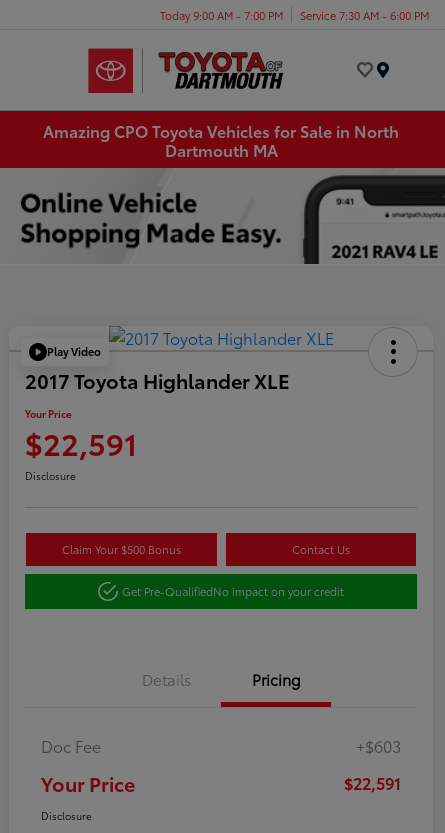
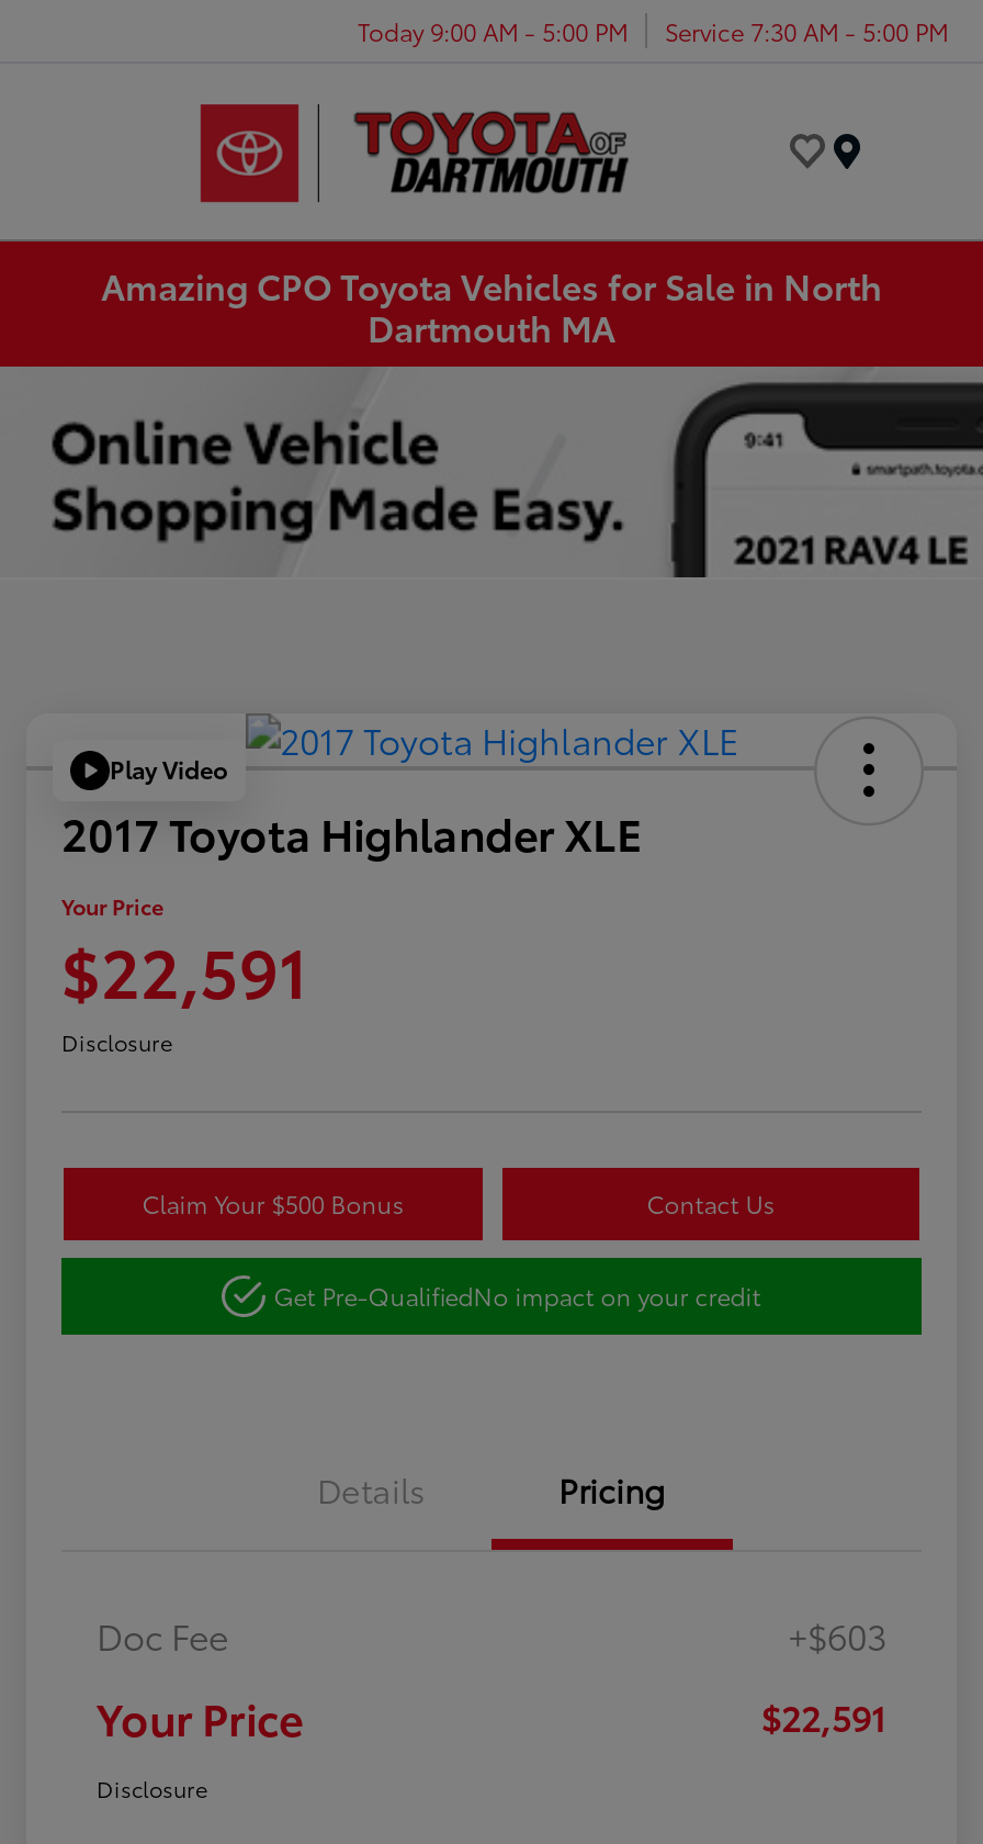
[160,6,283,22] Today 9:00 AM - 7:00 PM -> [358,12,628,47] Today 9:00 AM - 5:00 PM
[300,6,429,22] Service 7:30 AM - 6:00 PM -> [665,12,948,47] Service 7:30 AM - 5:00 PM

